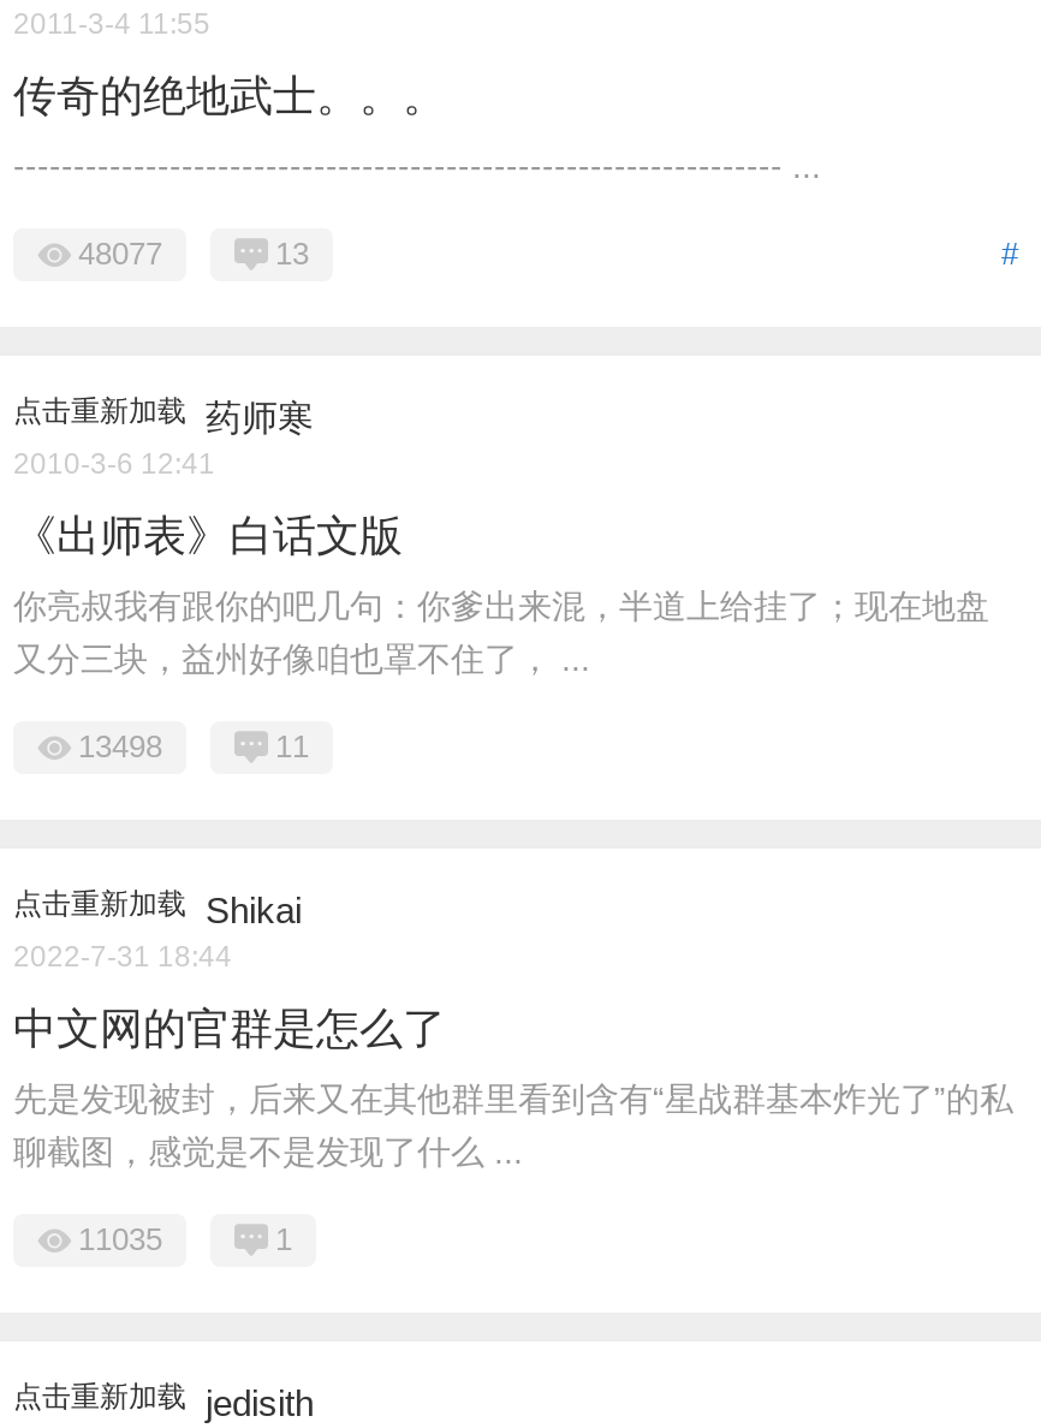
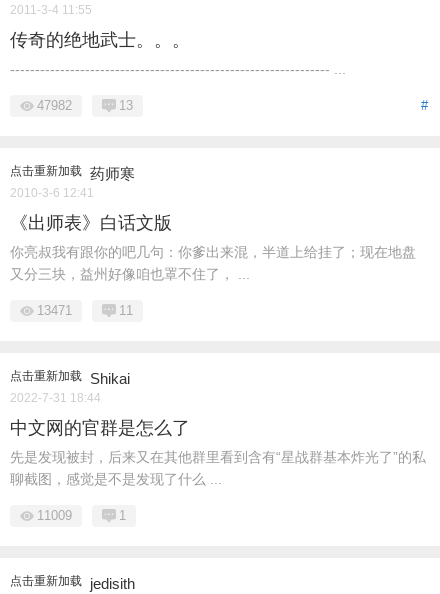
[78,235,162,271] 48077 -> [37,98,72,113] 47982
[78,728,162,764] 13498 -> [37,303,72,318] 13471
[78,1221,162,1257] 11035 -> [37,508,72,523] 11009

